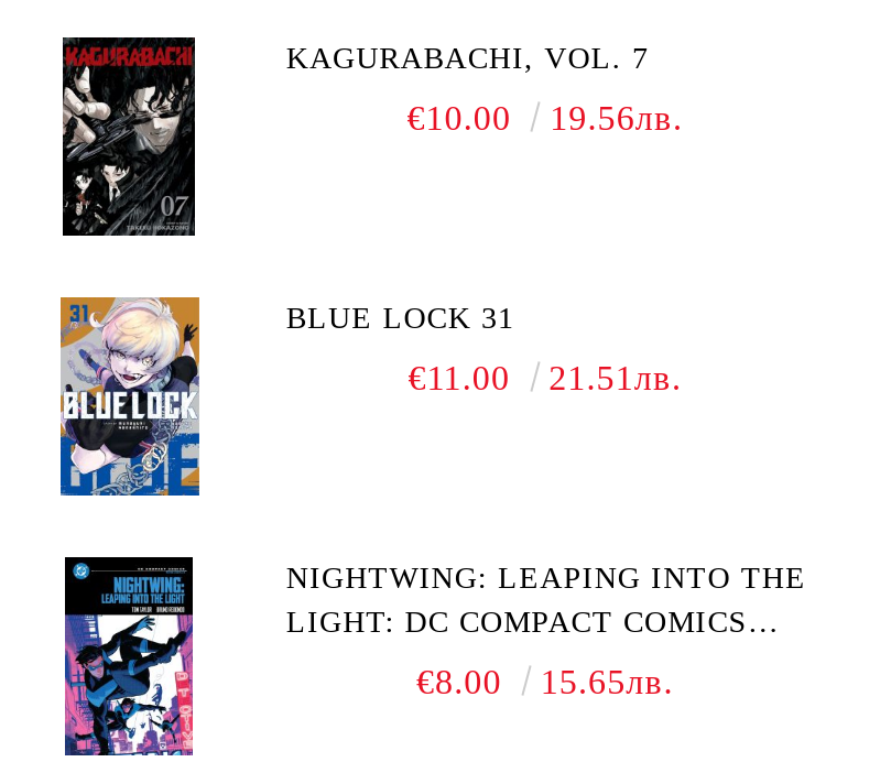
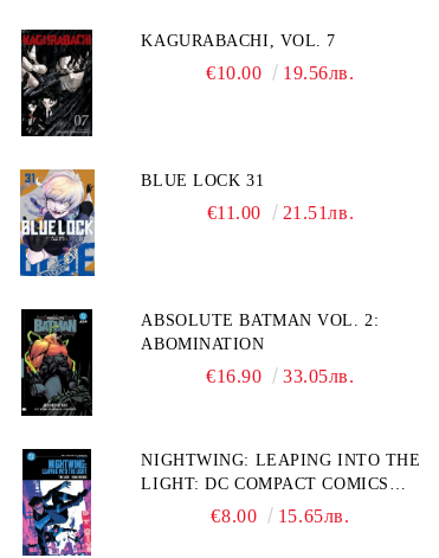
none -> [20,312,93,417] [image]
none -> [141,312,379,386] ABSOLUTE BATMAN VOL. 2: | ABOMINATION | €16.90 | 33.05лв.

